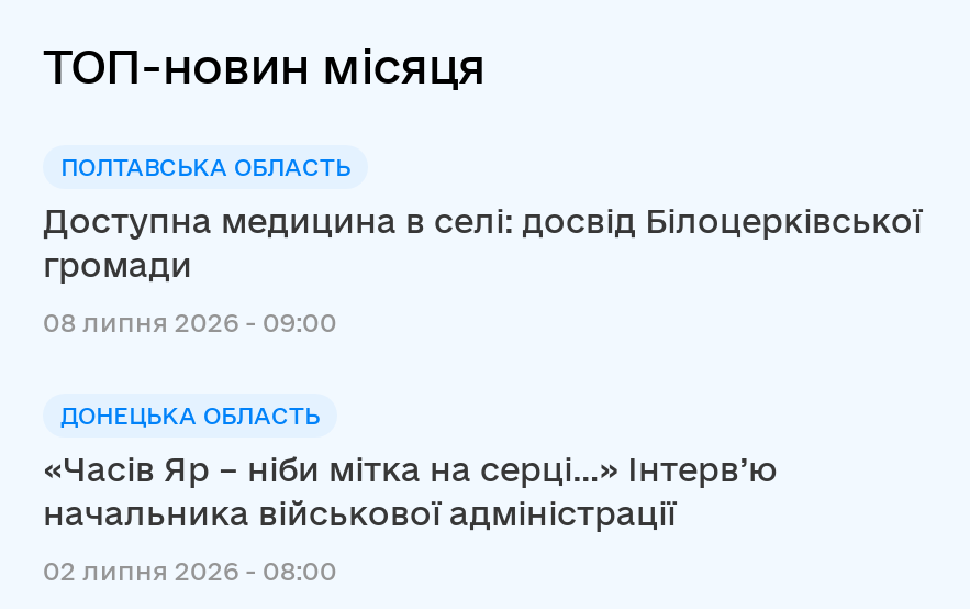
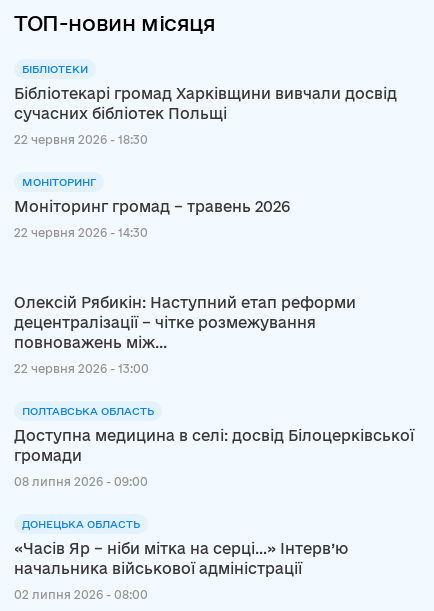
none -> [14,63,397,239] БІБЛІОТЕКИ | Бібліотекарі громад Харківщини вивчали досвід | сучасних бібліотек Польщі | 22 червня 2026 - 18:30 | МОНІТОРИНГ | Моніторинг громад – травень 2026 | 22 червня 2026 - 14:30
none -> [14,294,356,375] Олексій Рябикін: Наступний етап реформи | децентралізації – чітке розмежування | повноважень між... | 22 червня 2026 - 13:00

